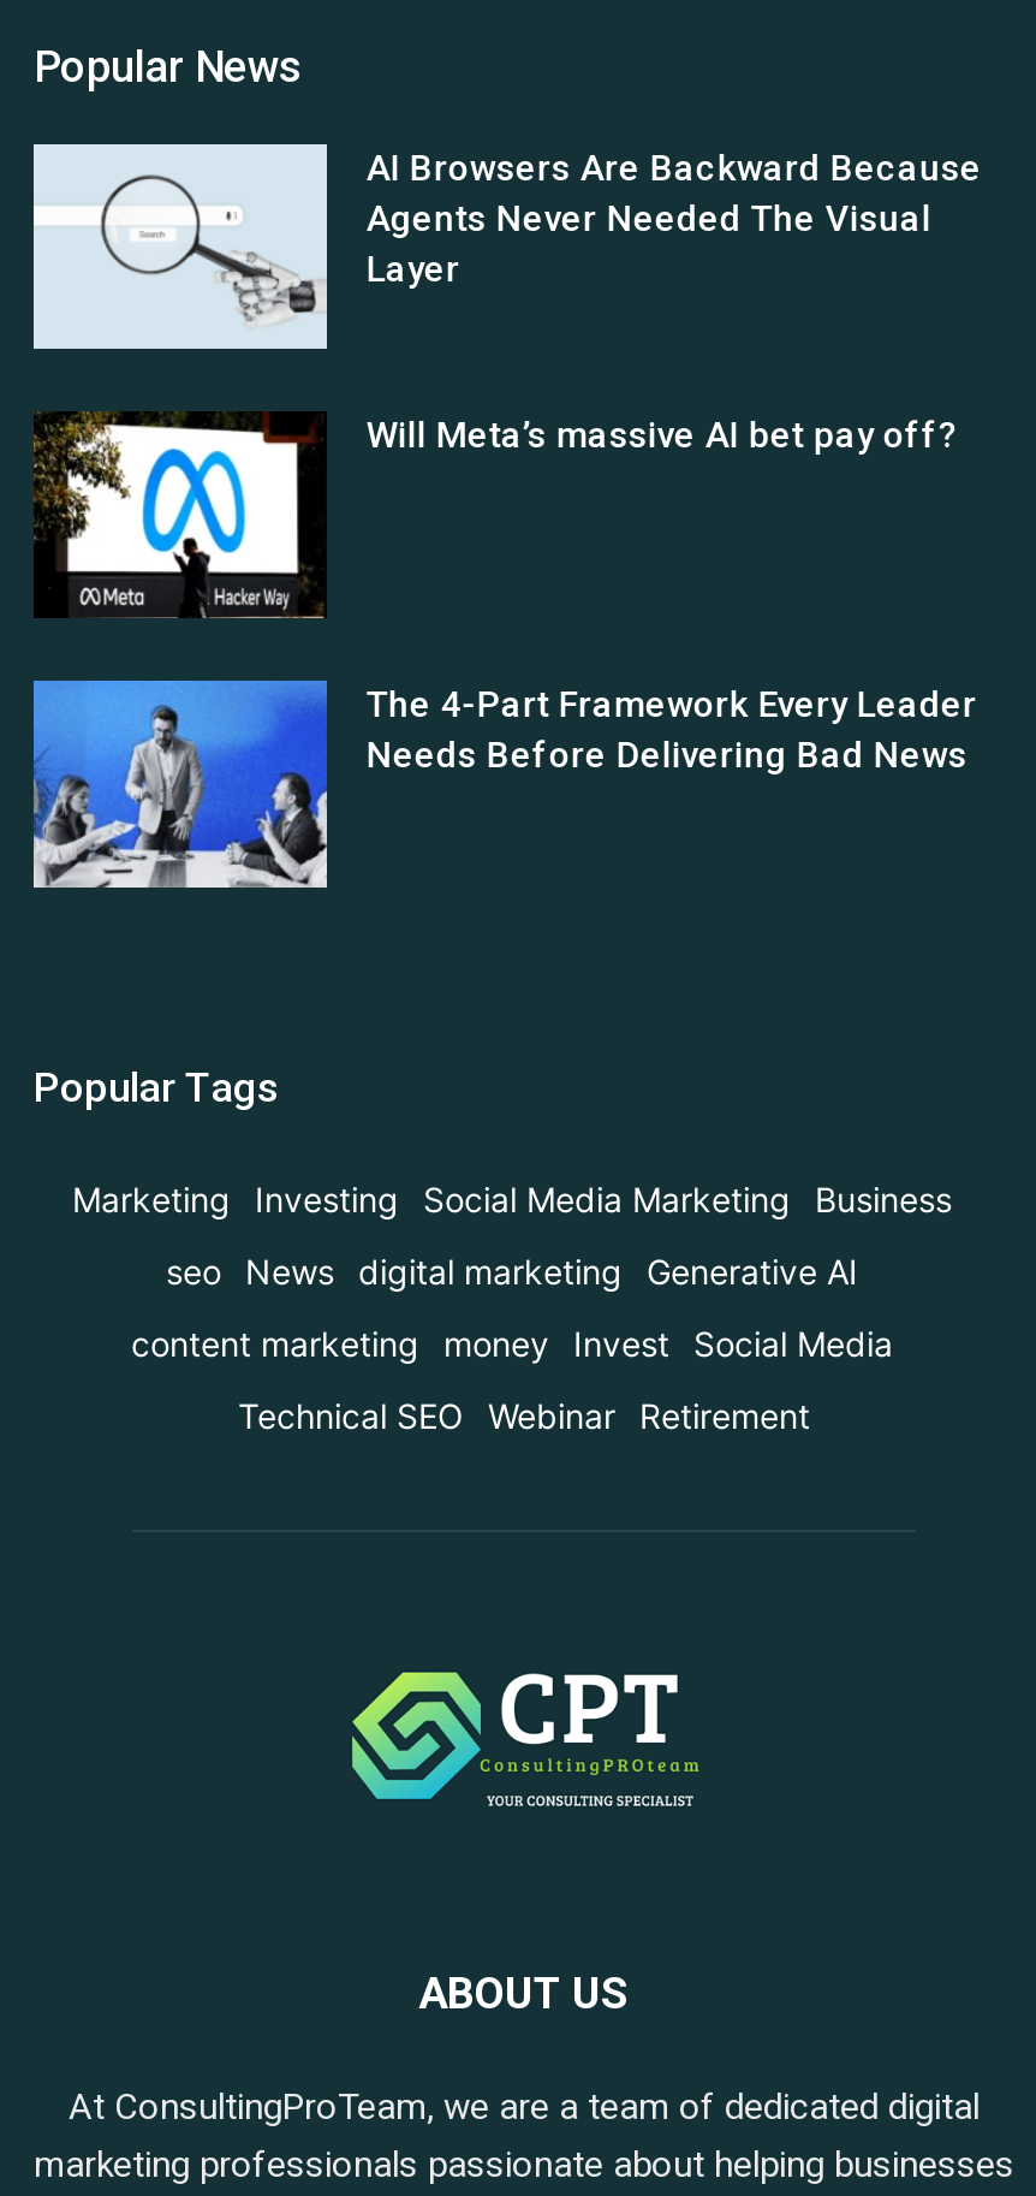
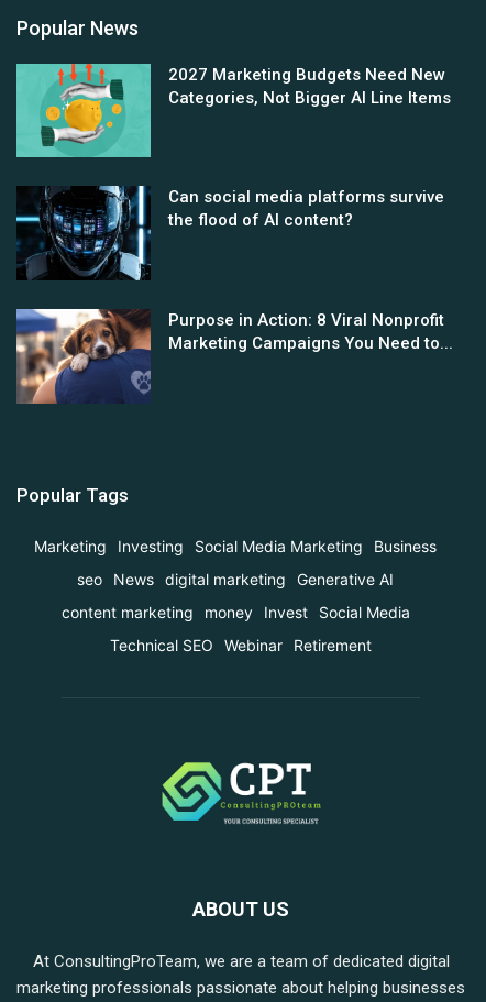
[31,142,982,351] [image] | AI Browsers Are Backward Because | Agents Never Needed The Visual | Layer -> [15,63,451,158] [image] | 2027 Marketing Budgets Need New | Categories, Not Bigger AI Line Items
[34,411,958,621] [image] | Will Meta’s massive AI bet pay off? -> [15,185,445,282] [image] | Can social media platforms survive | the flood of AI content?
[31,678,977,890] [image] | The 4-Part Framework Every Leader | Needs Before Delivering Bad News -> [15,308,453,405] [image] | Purpose in Action: 8 Viral Nonprofit | Marketing Campaigns You Need to...

